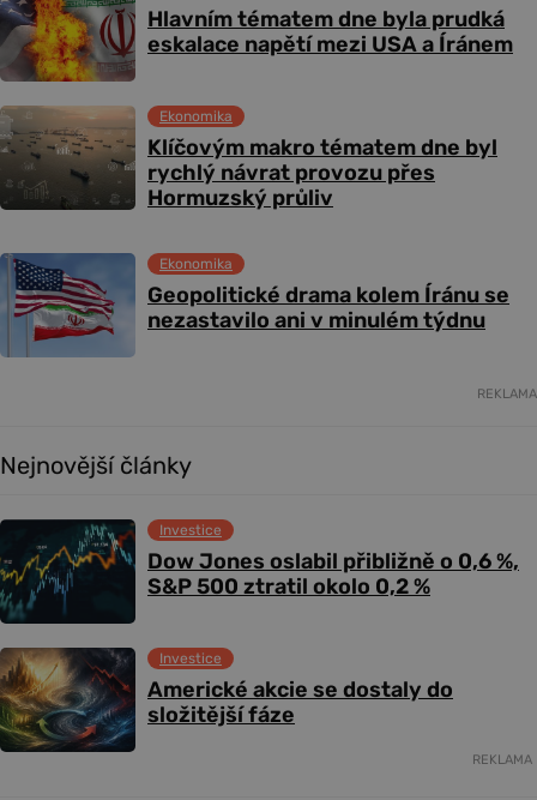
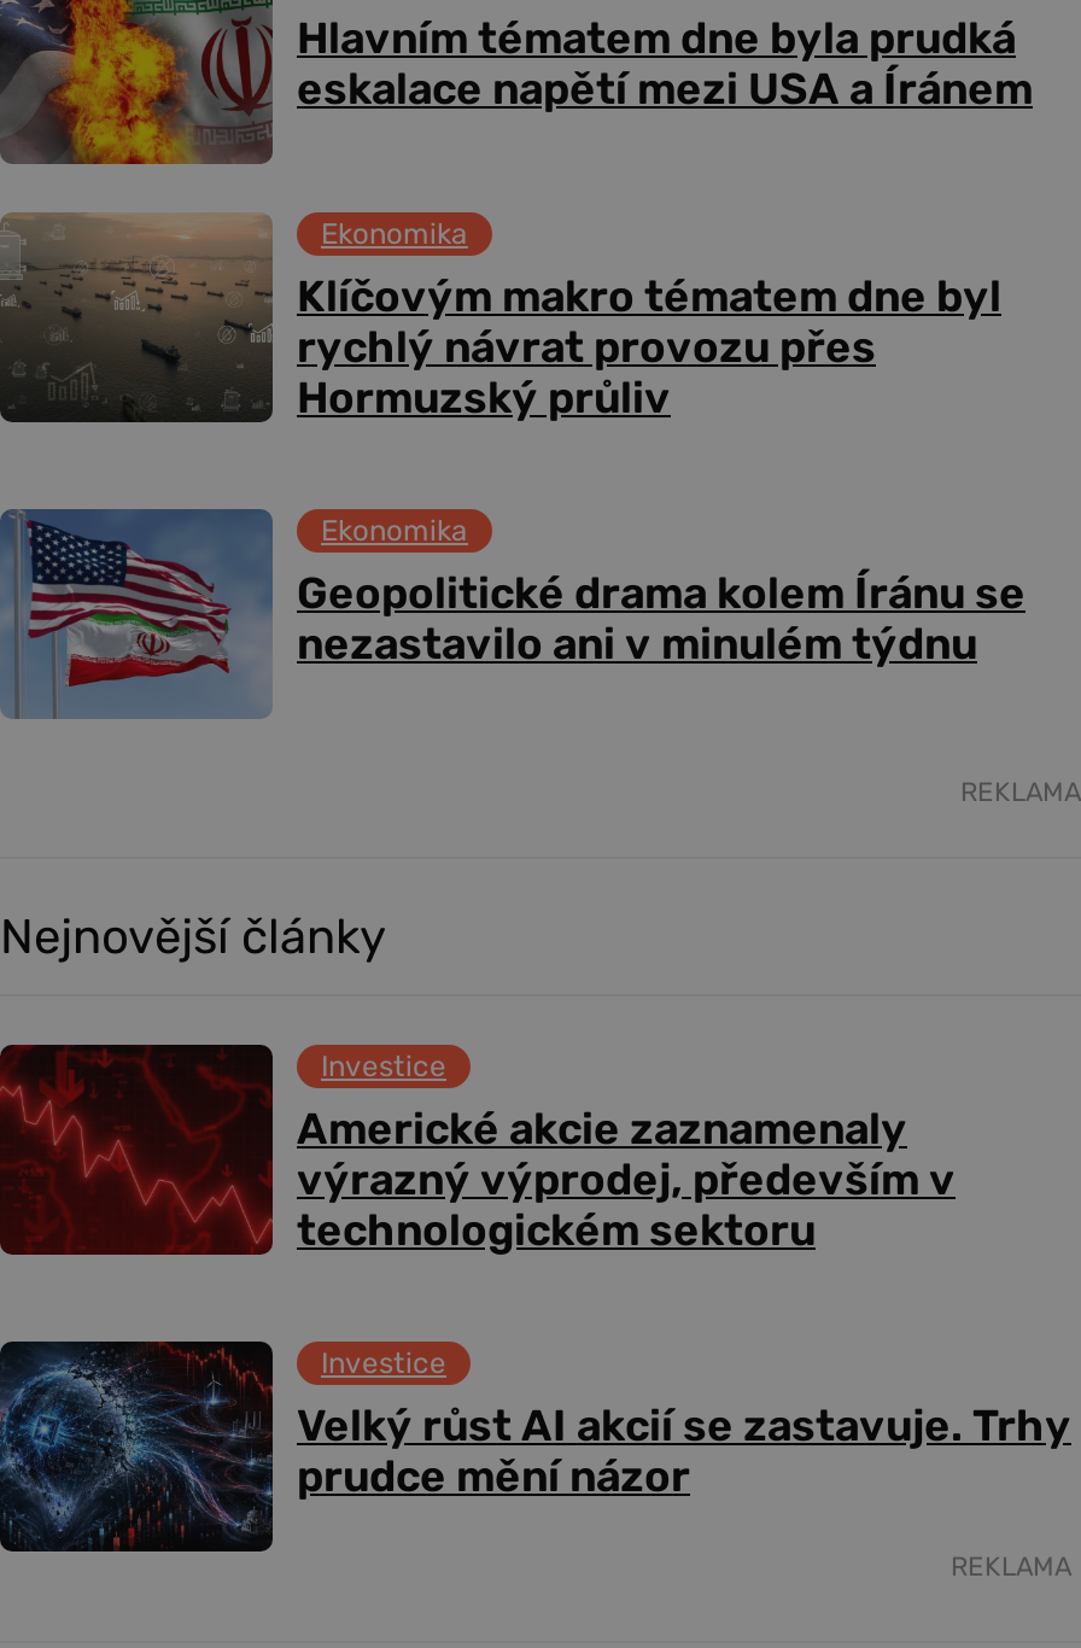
[4,519,519,625] [image] | Dow Jones oslabil přibližně o 0,6 %, | S&P 500 ztratil okolo 0,2 % -> [7,1045,956,1257] [image] | Americké akcie zaznamenaly | výrazný výprodej, především v | technologickém sektoru
[4,646,453,751] [image] | Americké akcie se dostaly do | složitější fáze -> [7,1339,1071,1551] [image] | Velký růst AI akcií se zastavuje. Trhy | prudce mění názor

